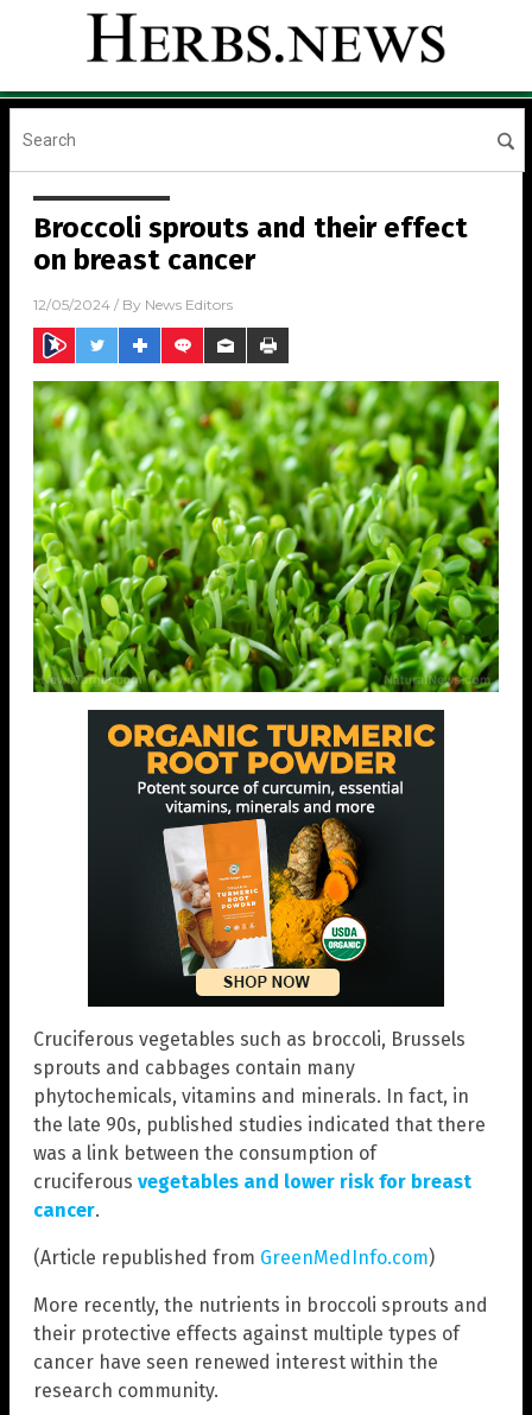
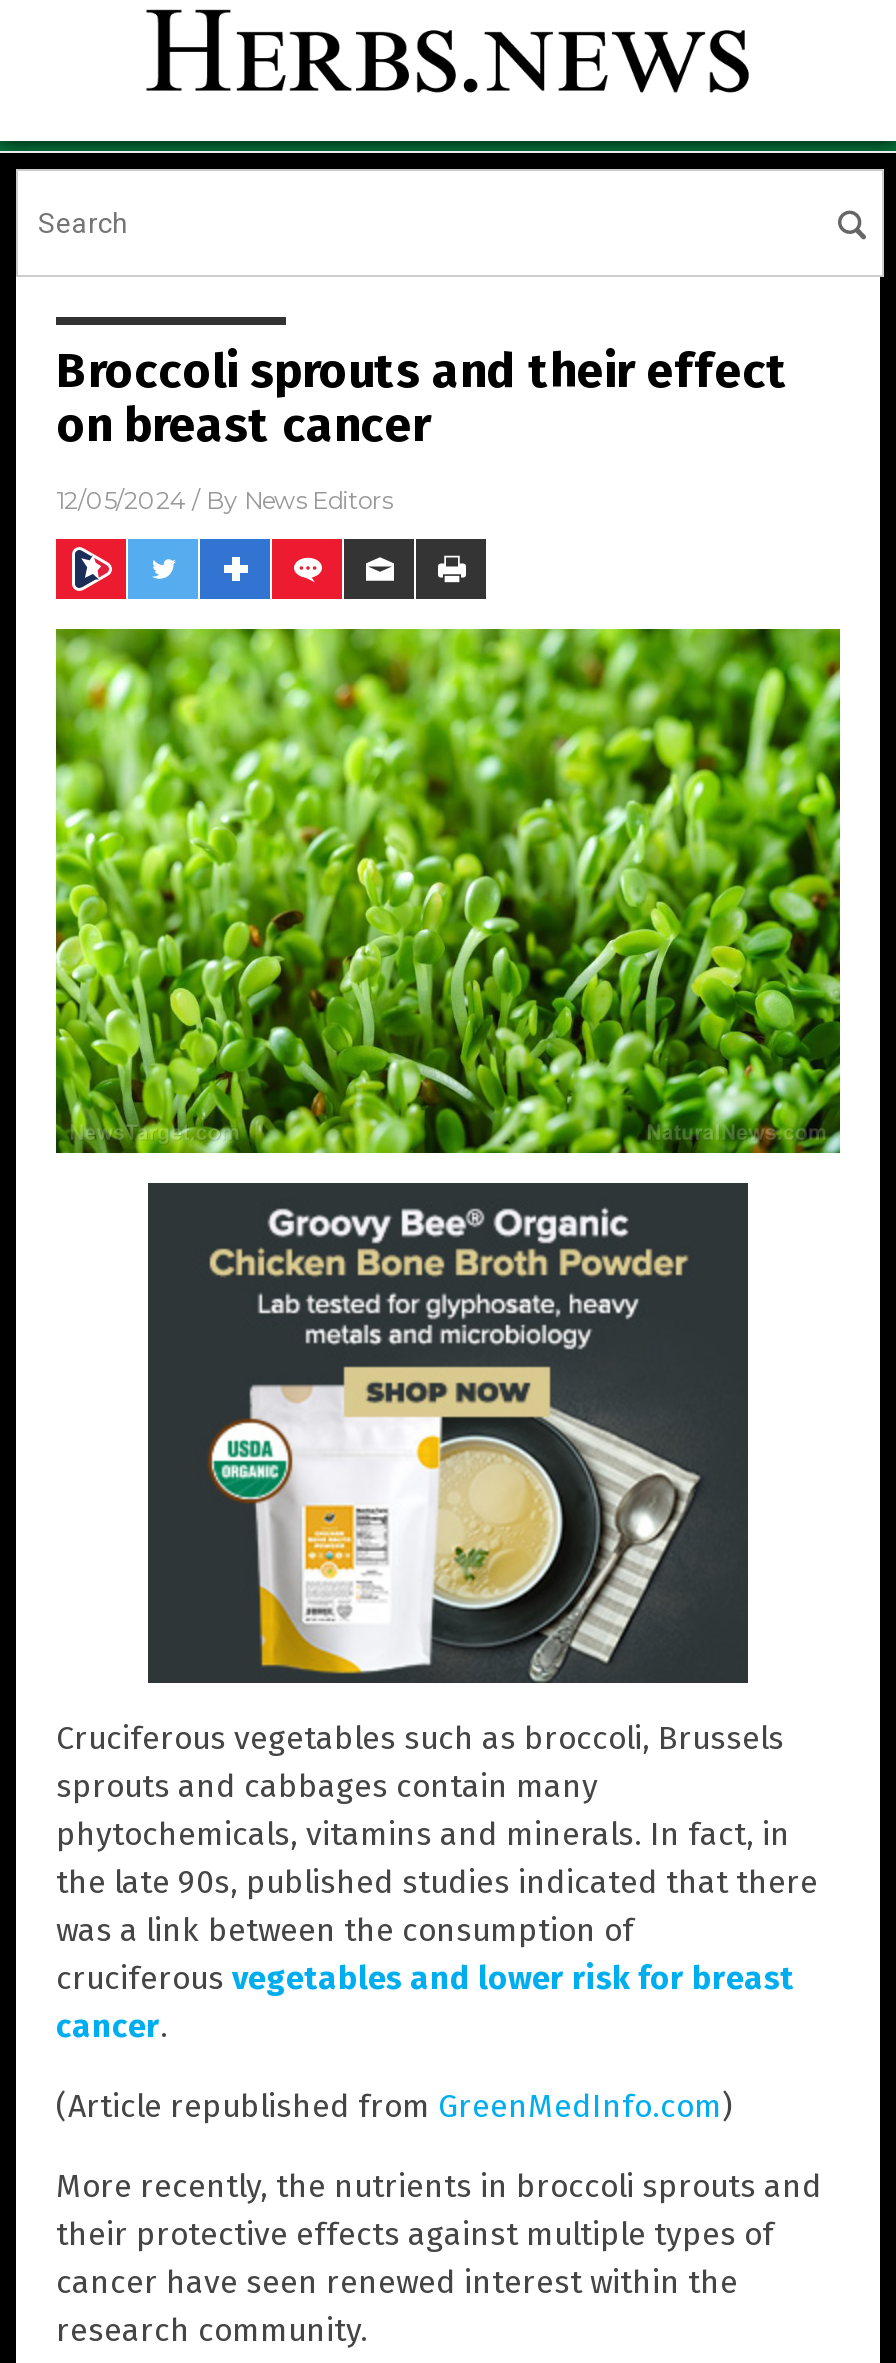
[89,723,443,1007] [image] -> [148,1207,742,1683] [image]

